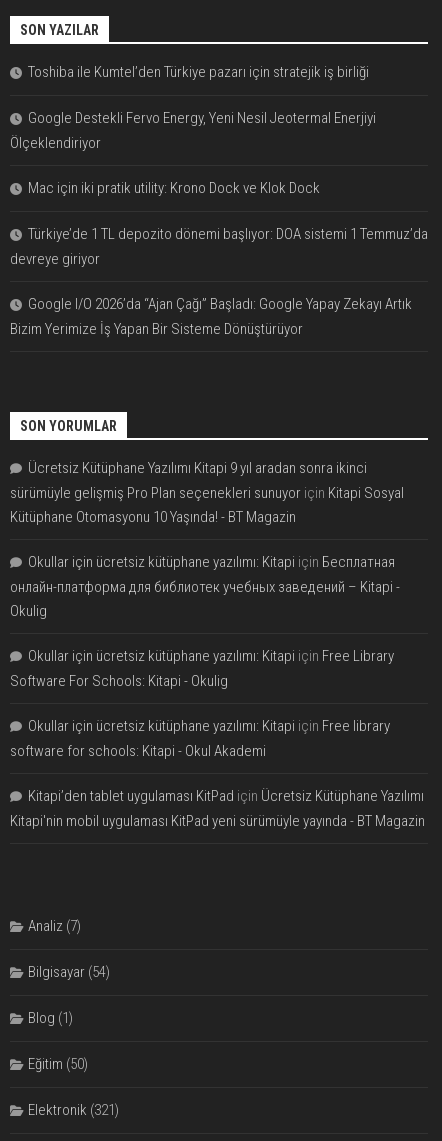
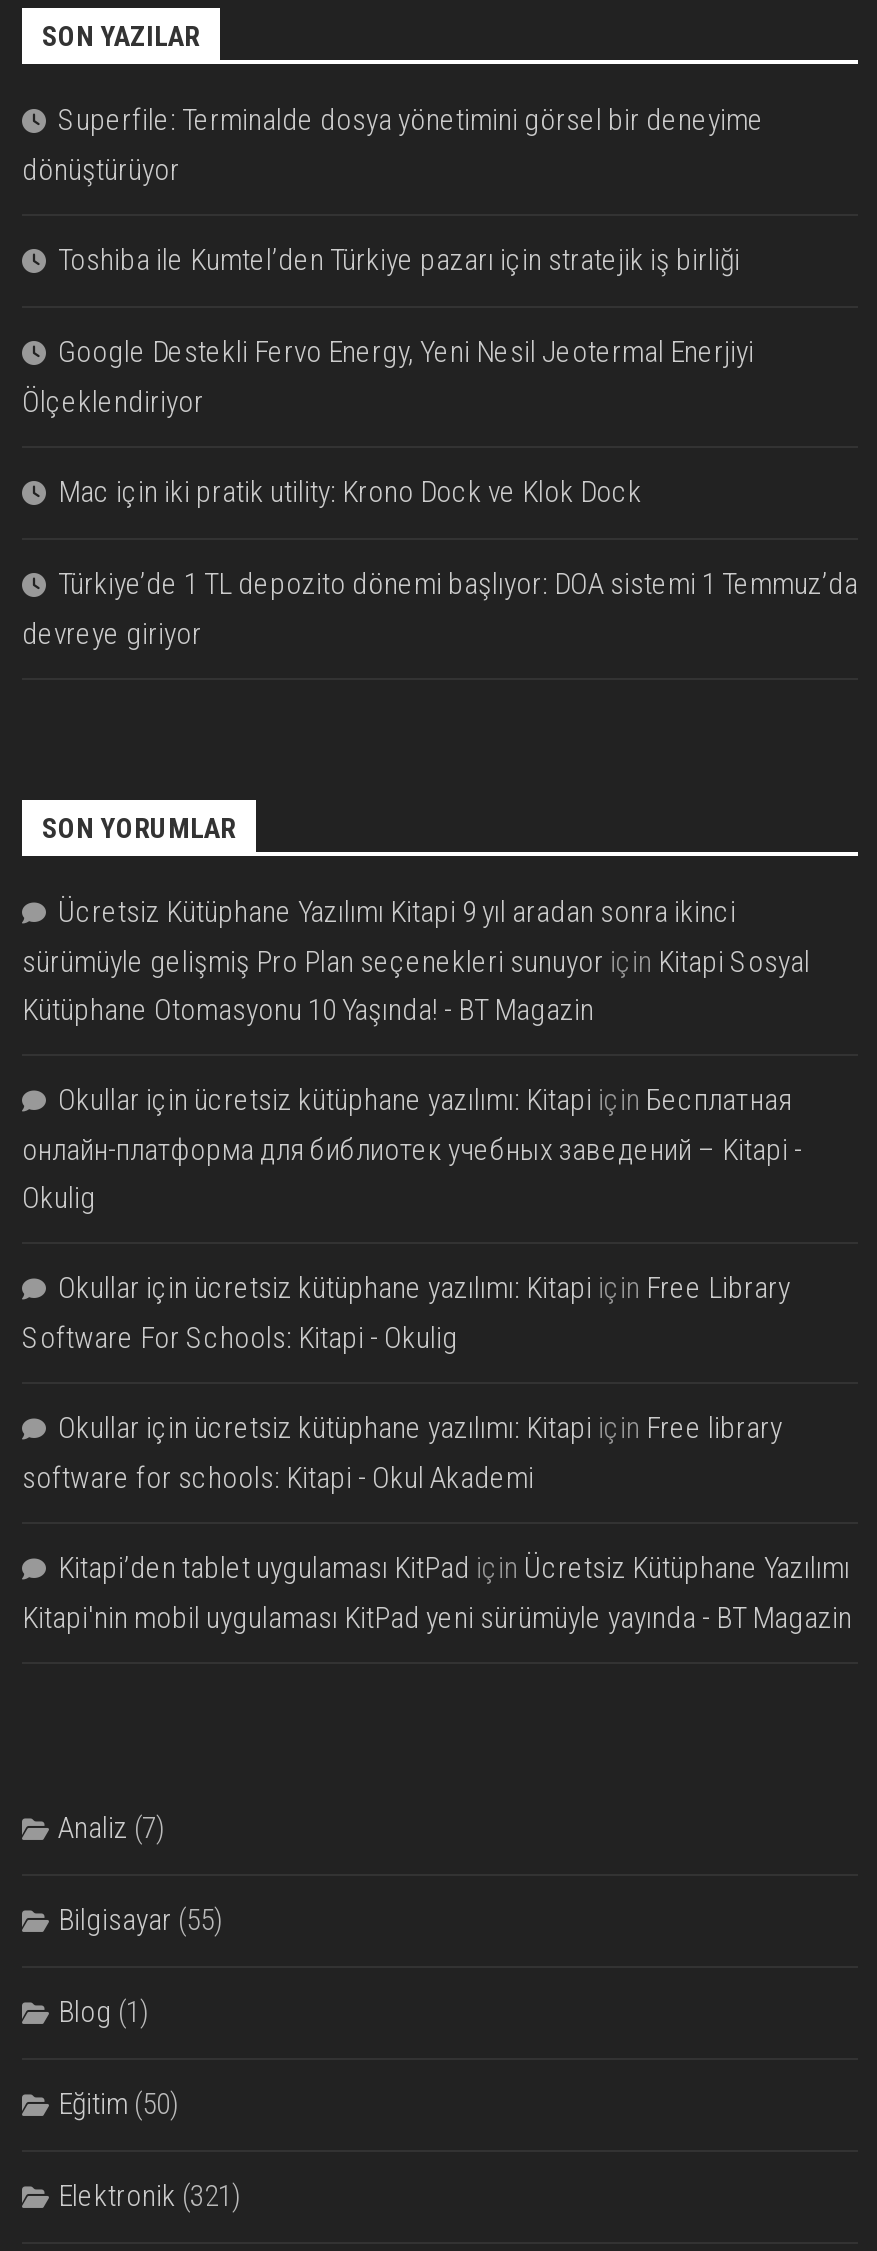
none -> [22,102,764,188] Superfile: Terminalde dosya yönetimini görsel bir deneyime | dönüştürüyor
moved [10,63,428,268] -> [22,242,858,652]: Toshiba ile Kumtel’den Türkiye pazarı için stratejik iş birliği | Google Destekli Fervo Energy, Yeni Nesil Jeotermal Enerjiyi | Ölçeklendiriyor | Mac için iki pratik utility: Krono Dock ve Klok Dock | Türkiye’de 1 TL depozito dönemi başlıyor: DOA sistemi 1 Temmuz’da | devreye giriyor
[10,295,412,338] Google I/O 2026’da “Ajan Çağı” Başladı: Google Yapay Zekayı Artık | Bizim Yerimize İş Yapan Bir Sisteme Dönüştürüyor -> none
[28,963,110,981] Bilgisayar (54) -> [58,1902,222,1938] Bilgisayar (55)

